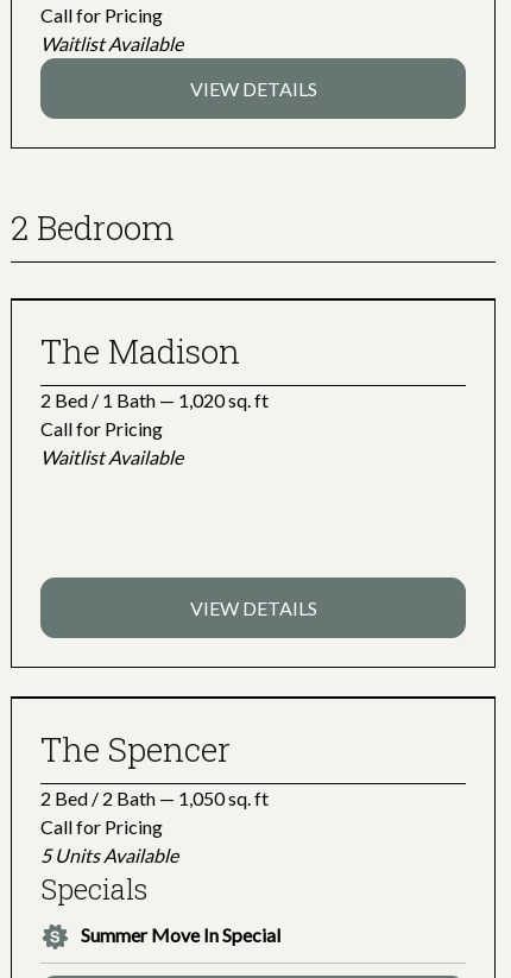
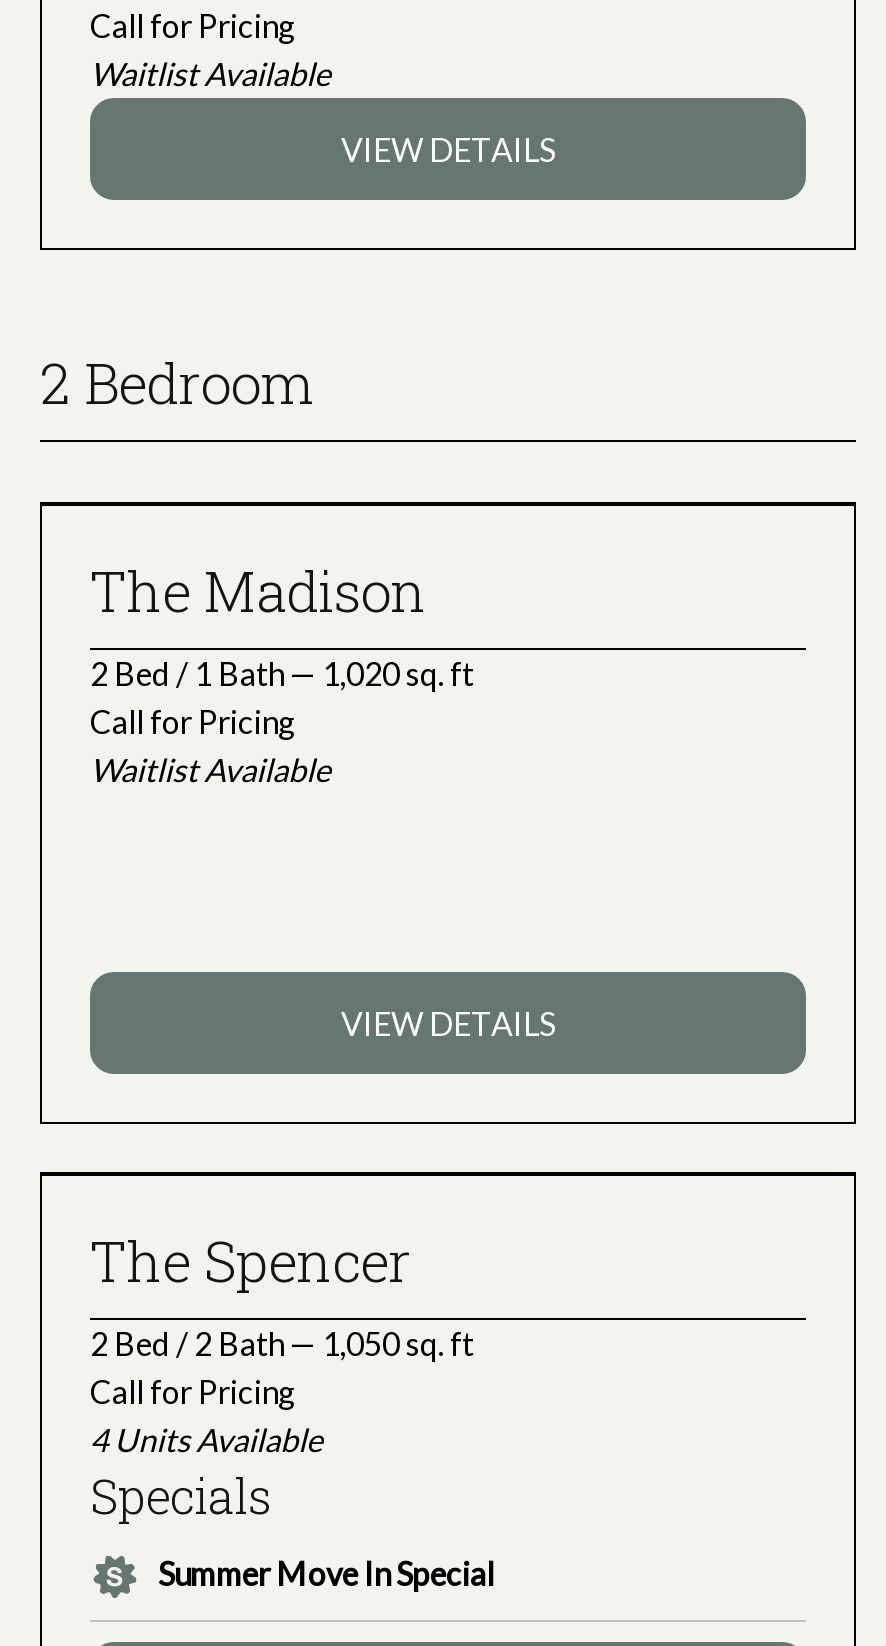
[40,844,178,866] 5 Units Available -> [90,1420,322,1458] 4 Units Available

